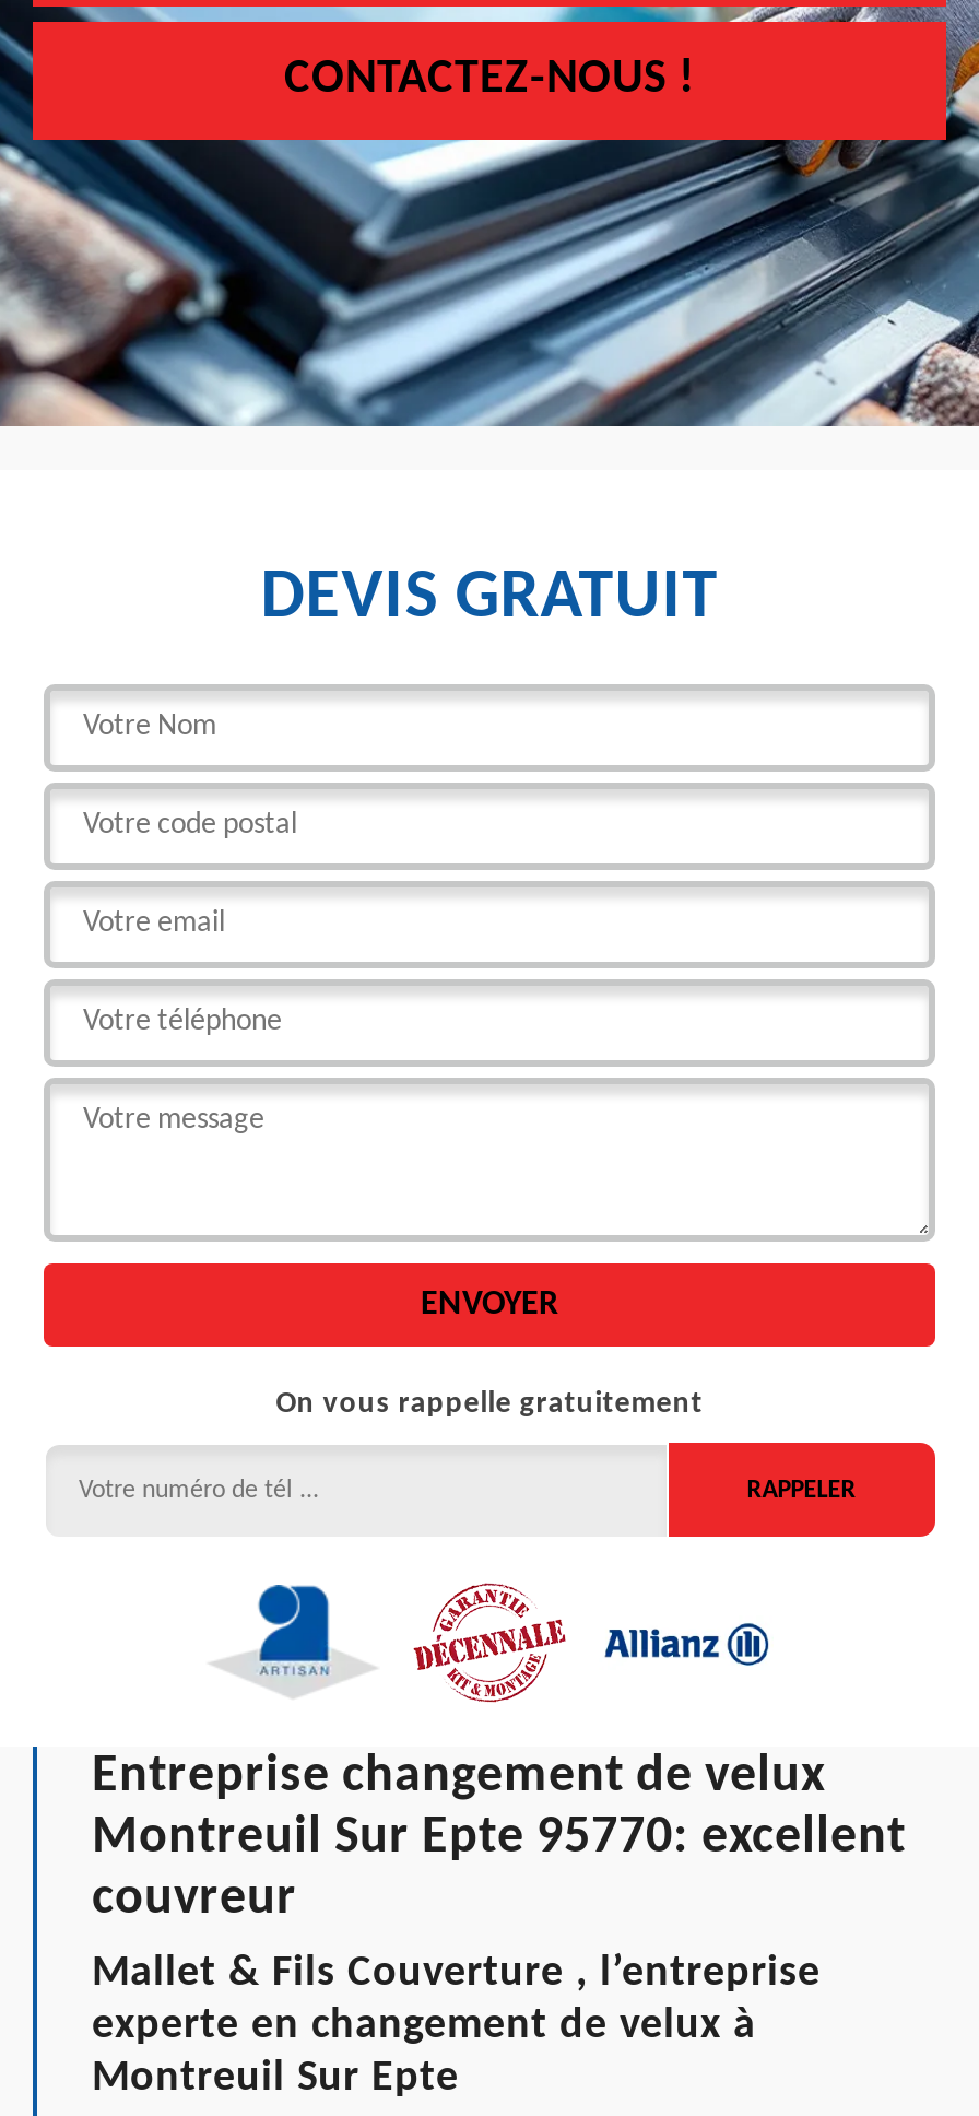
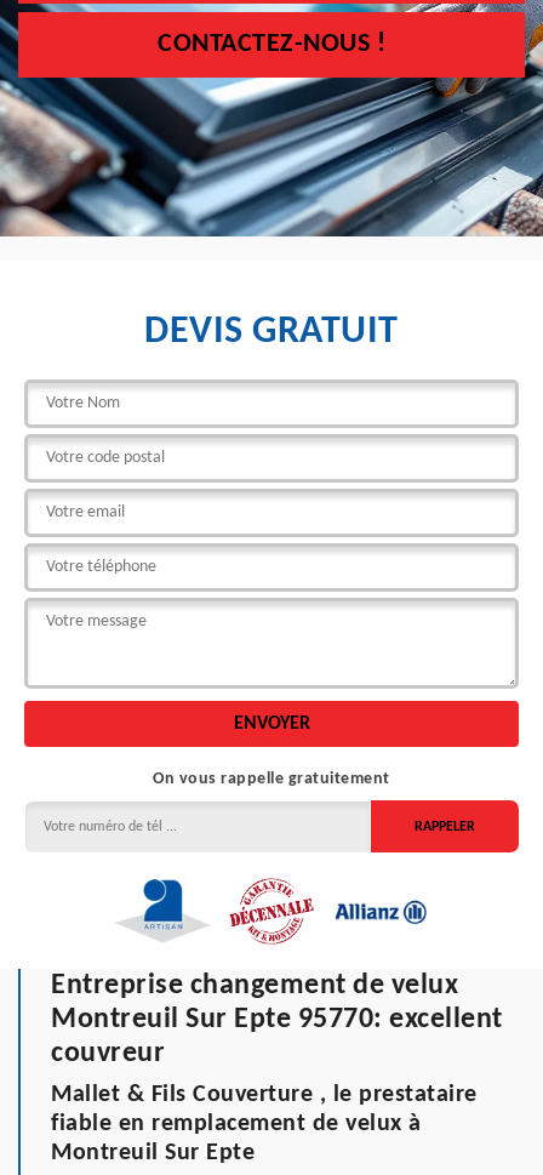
[92,1952,821,2048] Mallet & Fils Couverture , l’entreprise | experte en changement de velux à -> [51,1083,477,1136] Mallet & Fils Couverture , le prestataire | fiable en remplacement de velux à

